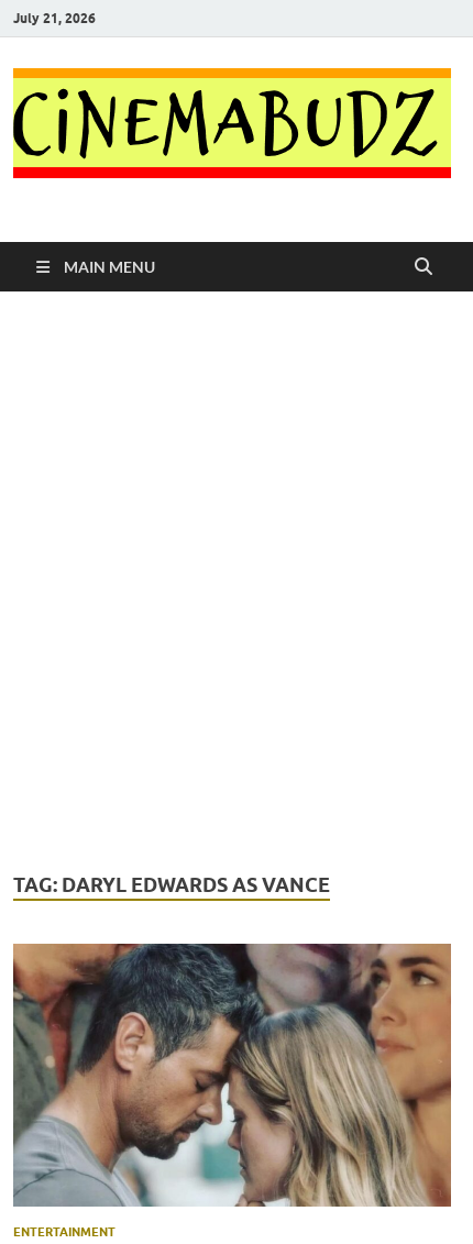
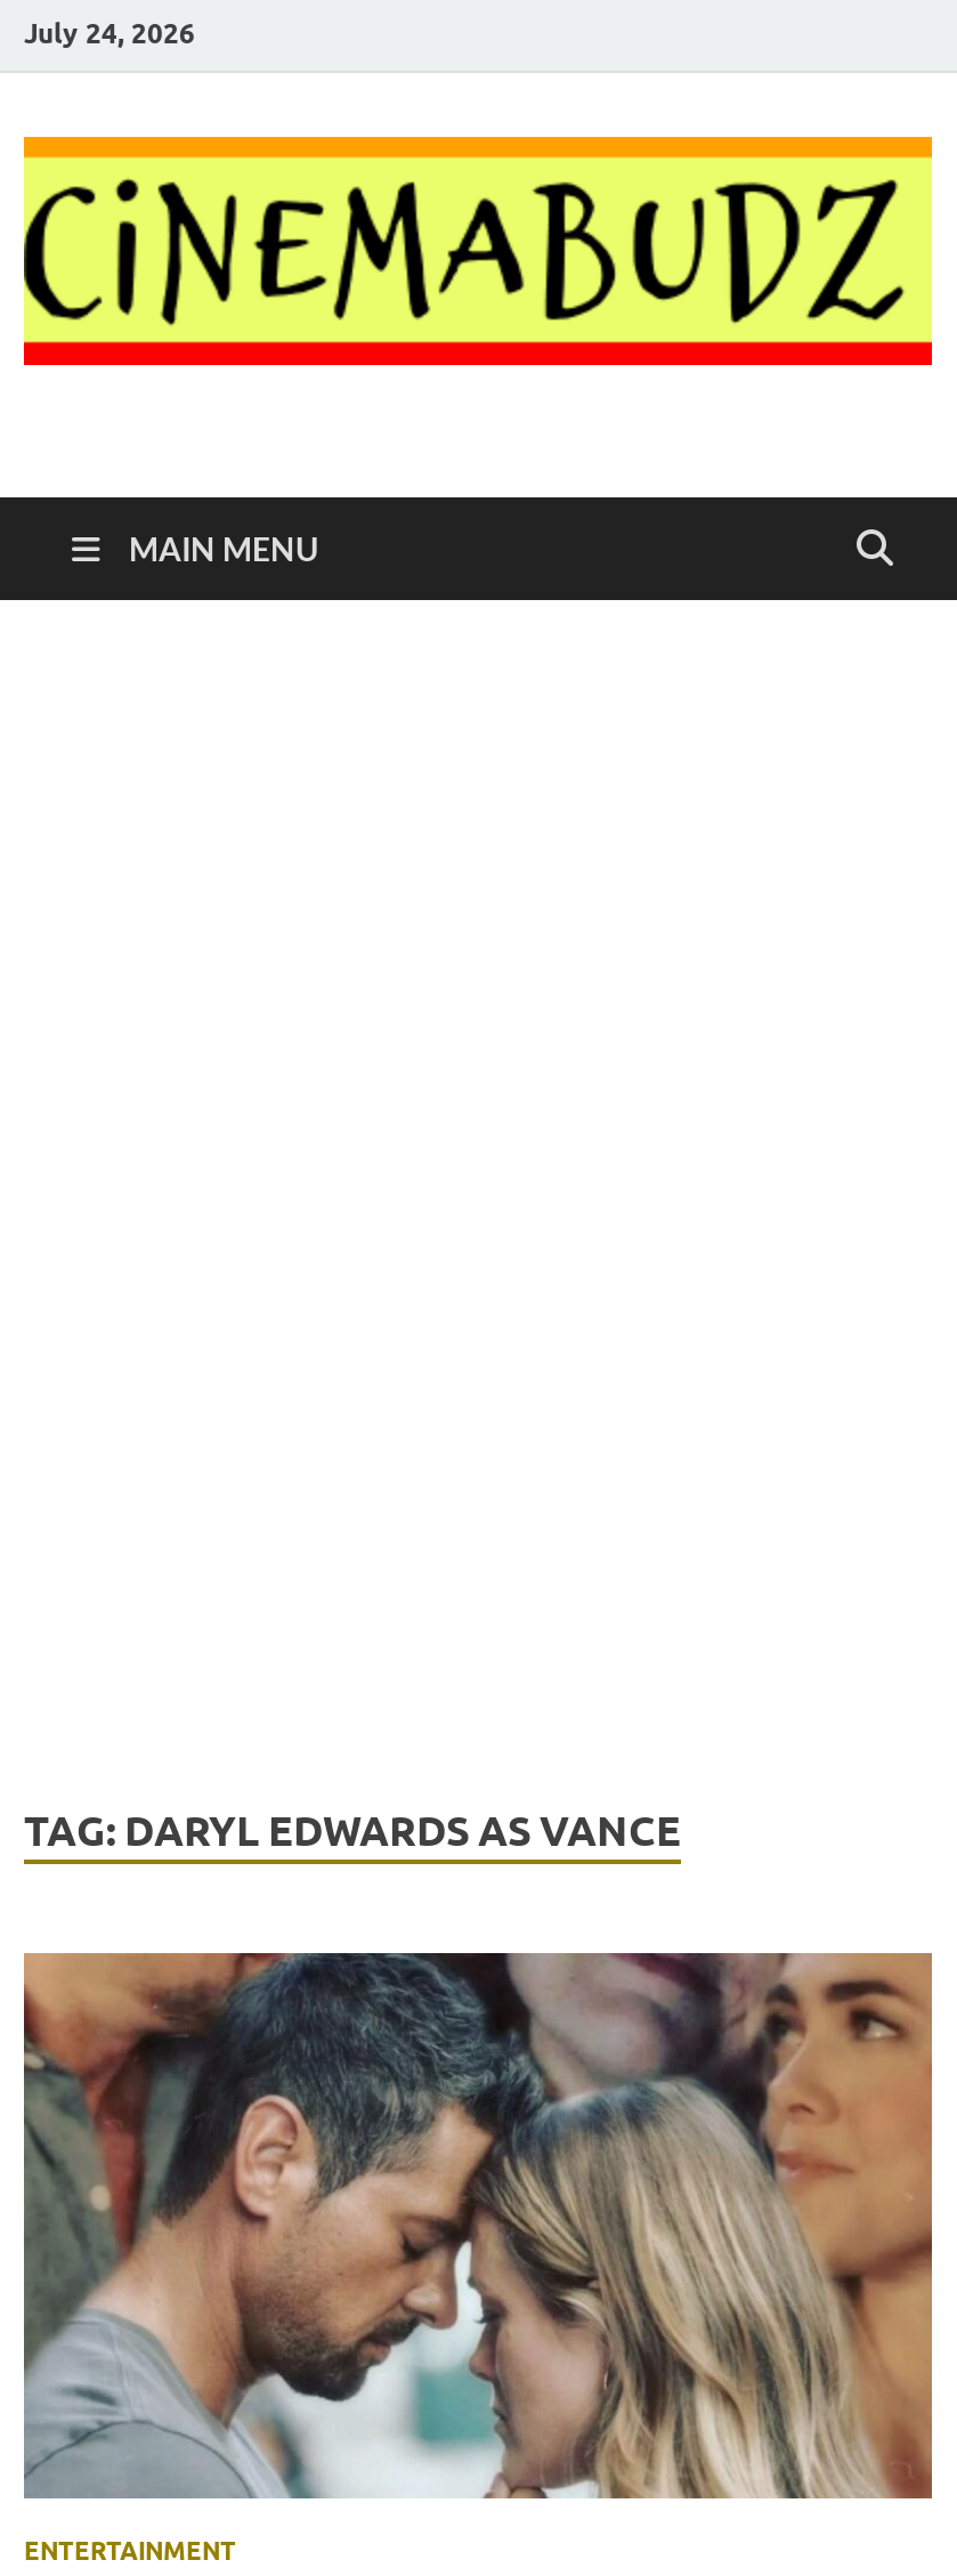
[13,9,96,26] July 21, 2026 -> [24,15,195,49] July 24, 2026

